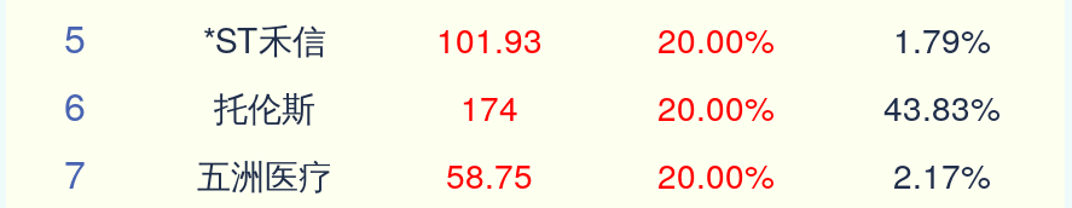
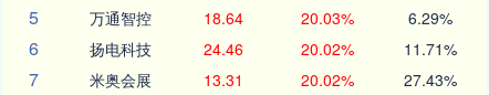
[203,14,990,62] *ST禾信 | 101.93 | 20.00% | 1.79% -> [90,6,452,28] 万通智控 | 18.64 | 20.03% | 6.29%
[214,81,999,130] 托伦斯 | 174 | 20.00% | 43.83% -> [90,37,457,59] 扬电科技 | 24.46 | 20.02% | 11.71%
[197,149,990,197] 五洲医疗 | 58.75 | 20.00% | 2.17% -> [90,68,457,90] 米奥会展 | 13.31 | 20.02% | 27.43%

